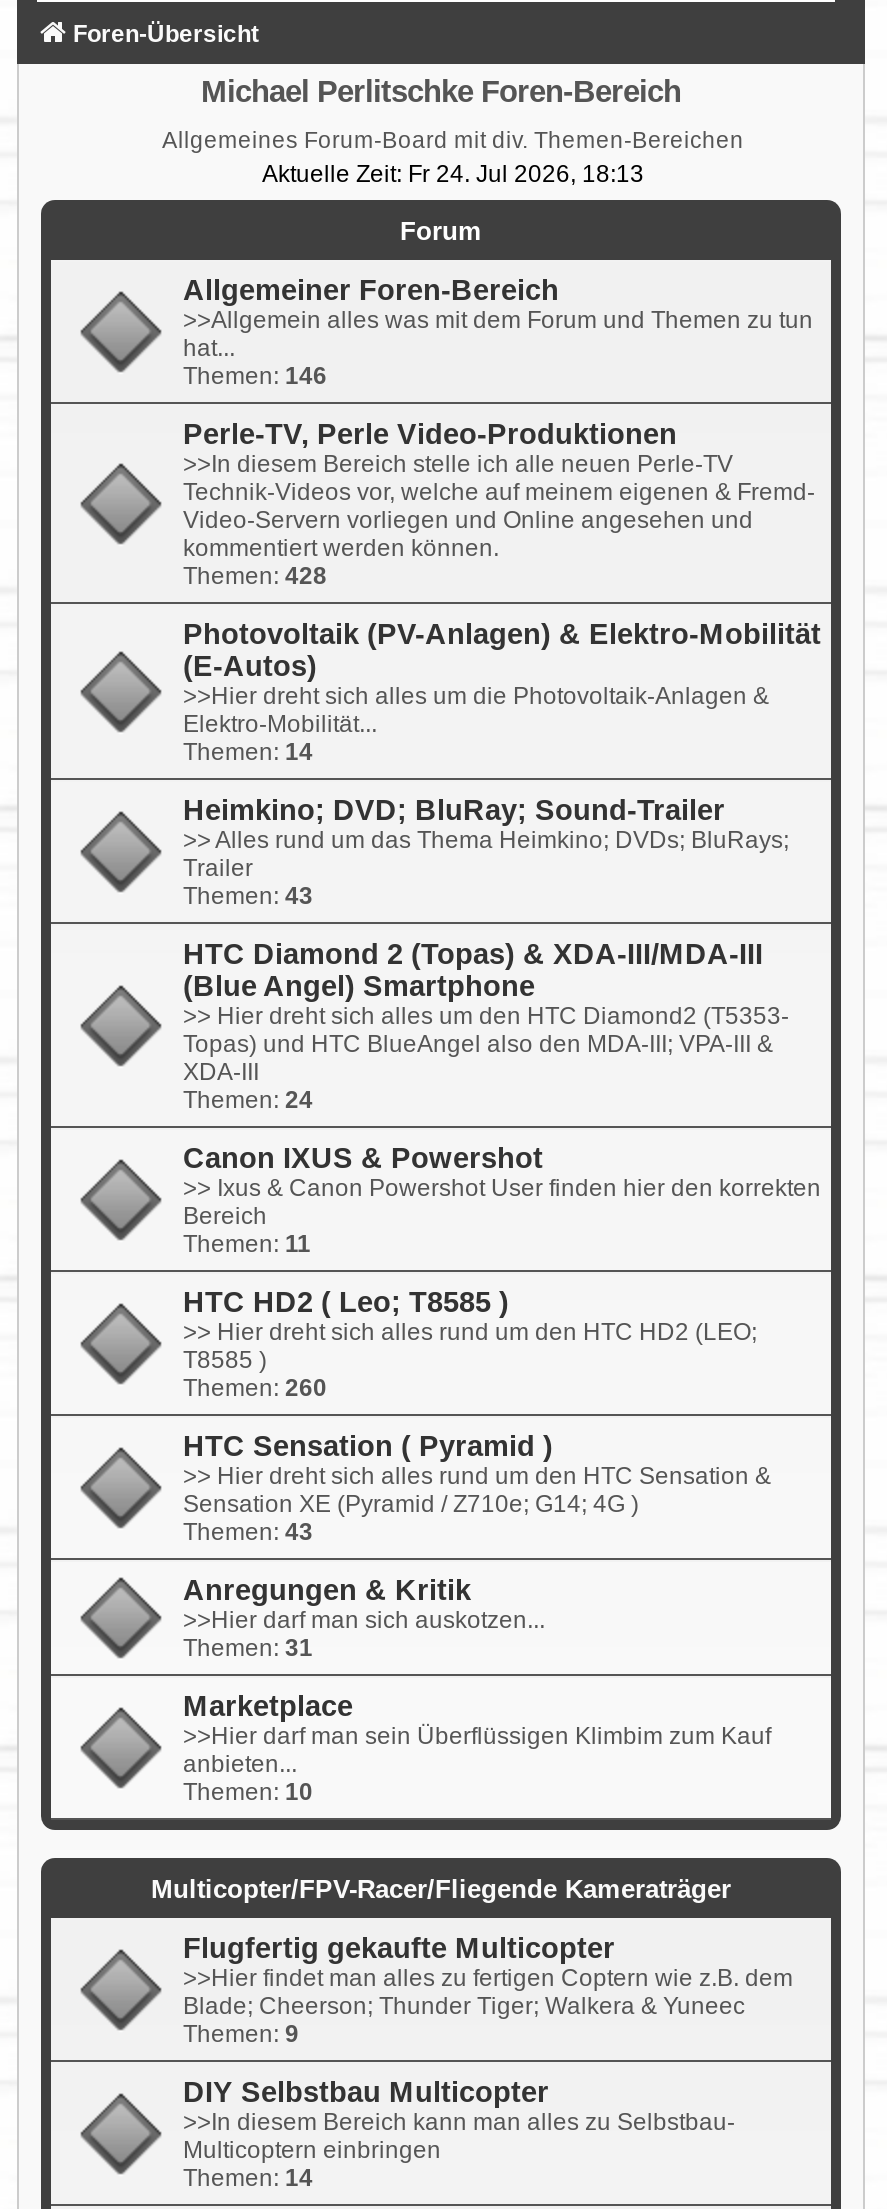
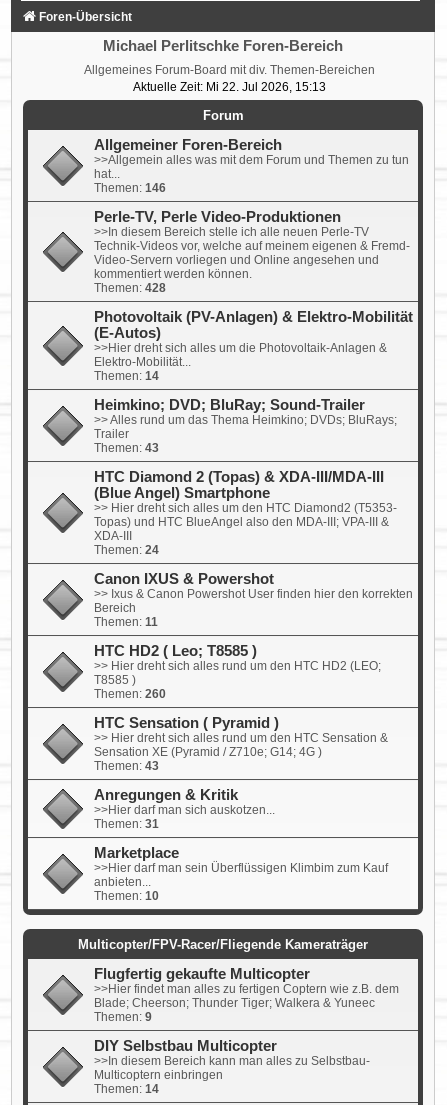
[262,159,644,187] Aktuelle Zeit: Fr 24. Jul 2026, 18:13 -> [132,80,325,94] Aktuelle Zeit: Mi 22. Jul 2026, 15:13

